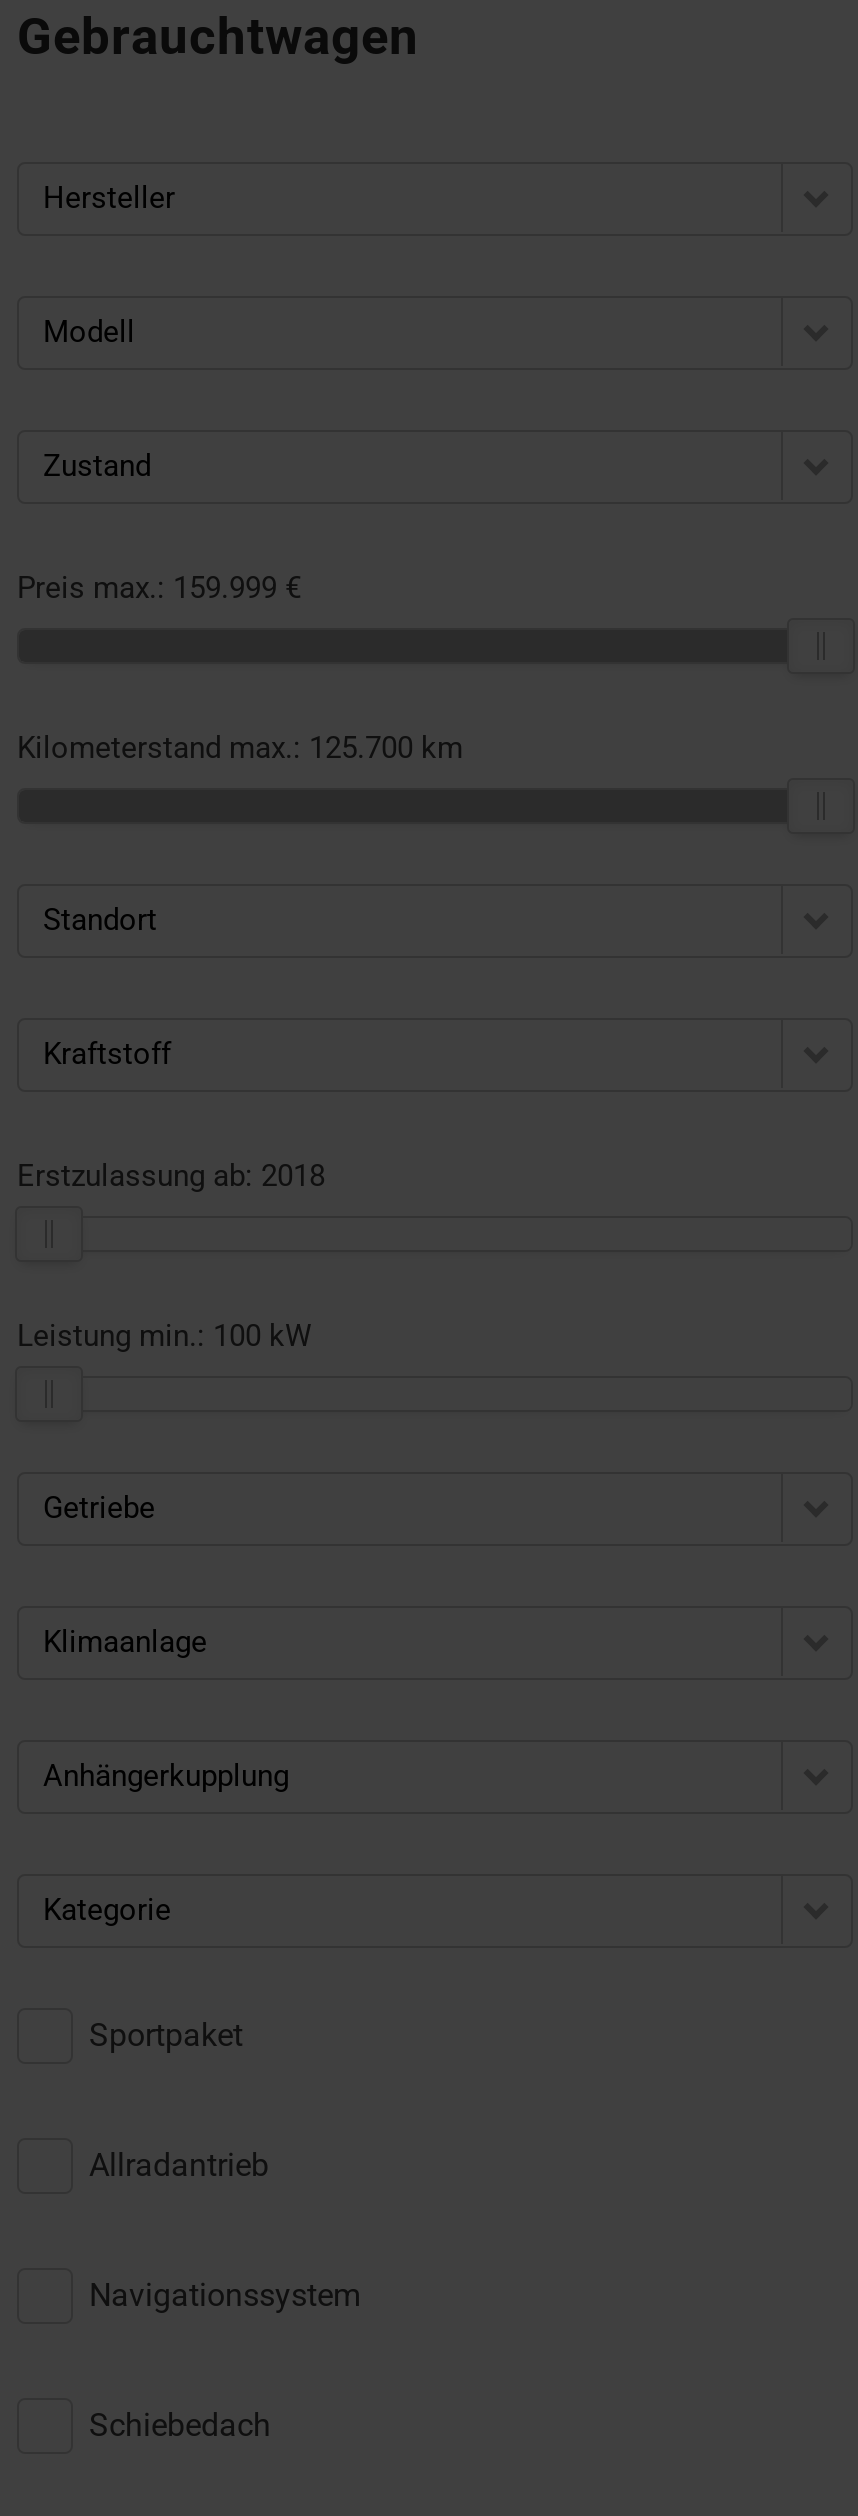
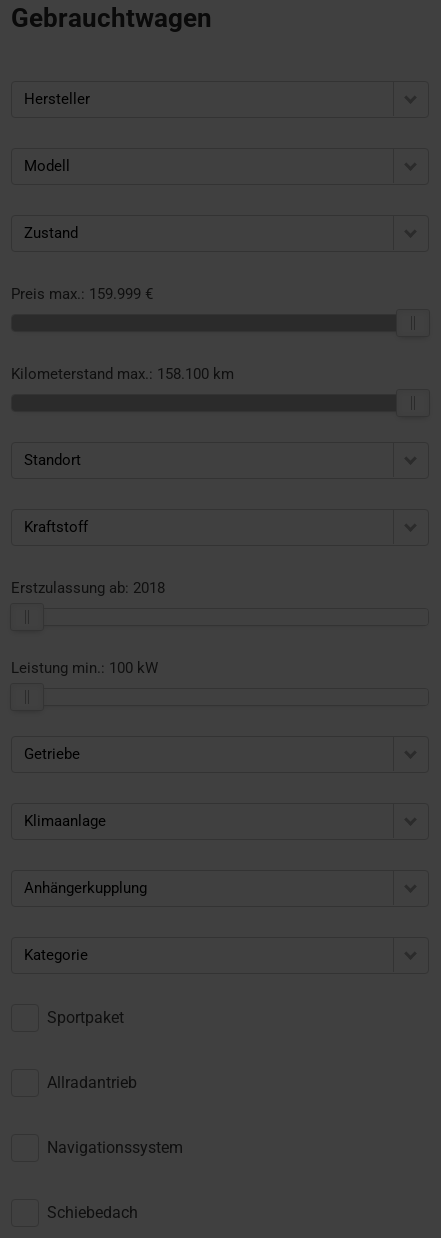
[17,730,463,766] Kilometerstand max.: 125.700 km -> [11,365,234,383] Kilometerstand max.: 158.100 km

